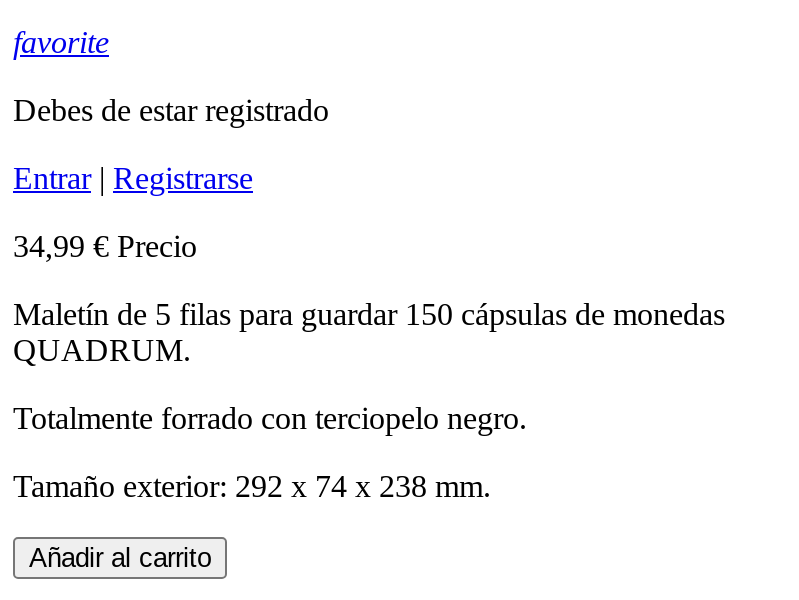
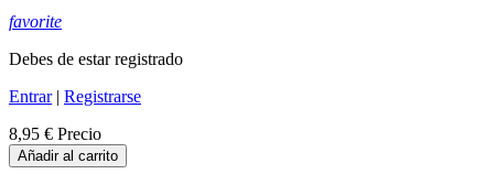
[13,229,725,503] 34,99 € Precio | Maletín de 5 filas para guardar 150 cápsulas de monedas | QUADRUM. | Totalmente forrado con terciopelo negro. | Tamaño exterior: 292 x 74 x 238 mm. -> [9,124,101,143] 8,95 € Precio

